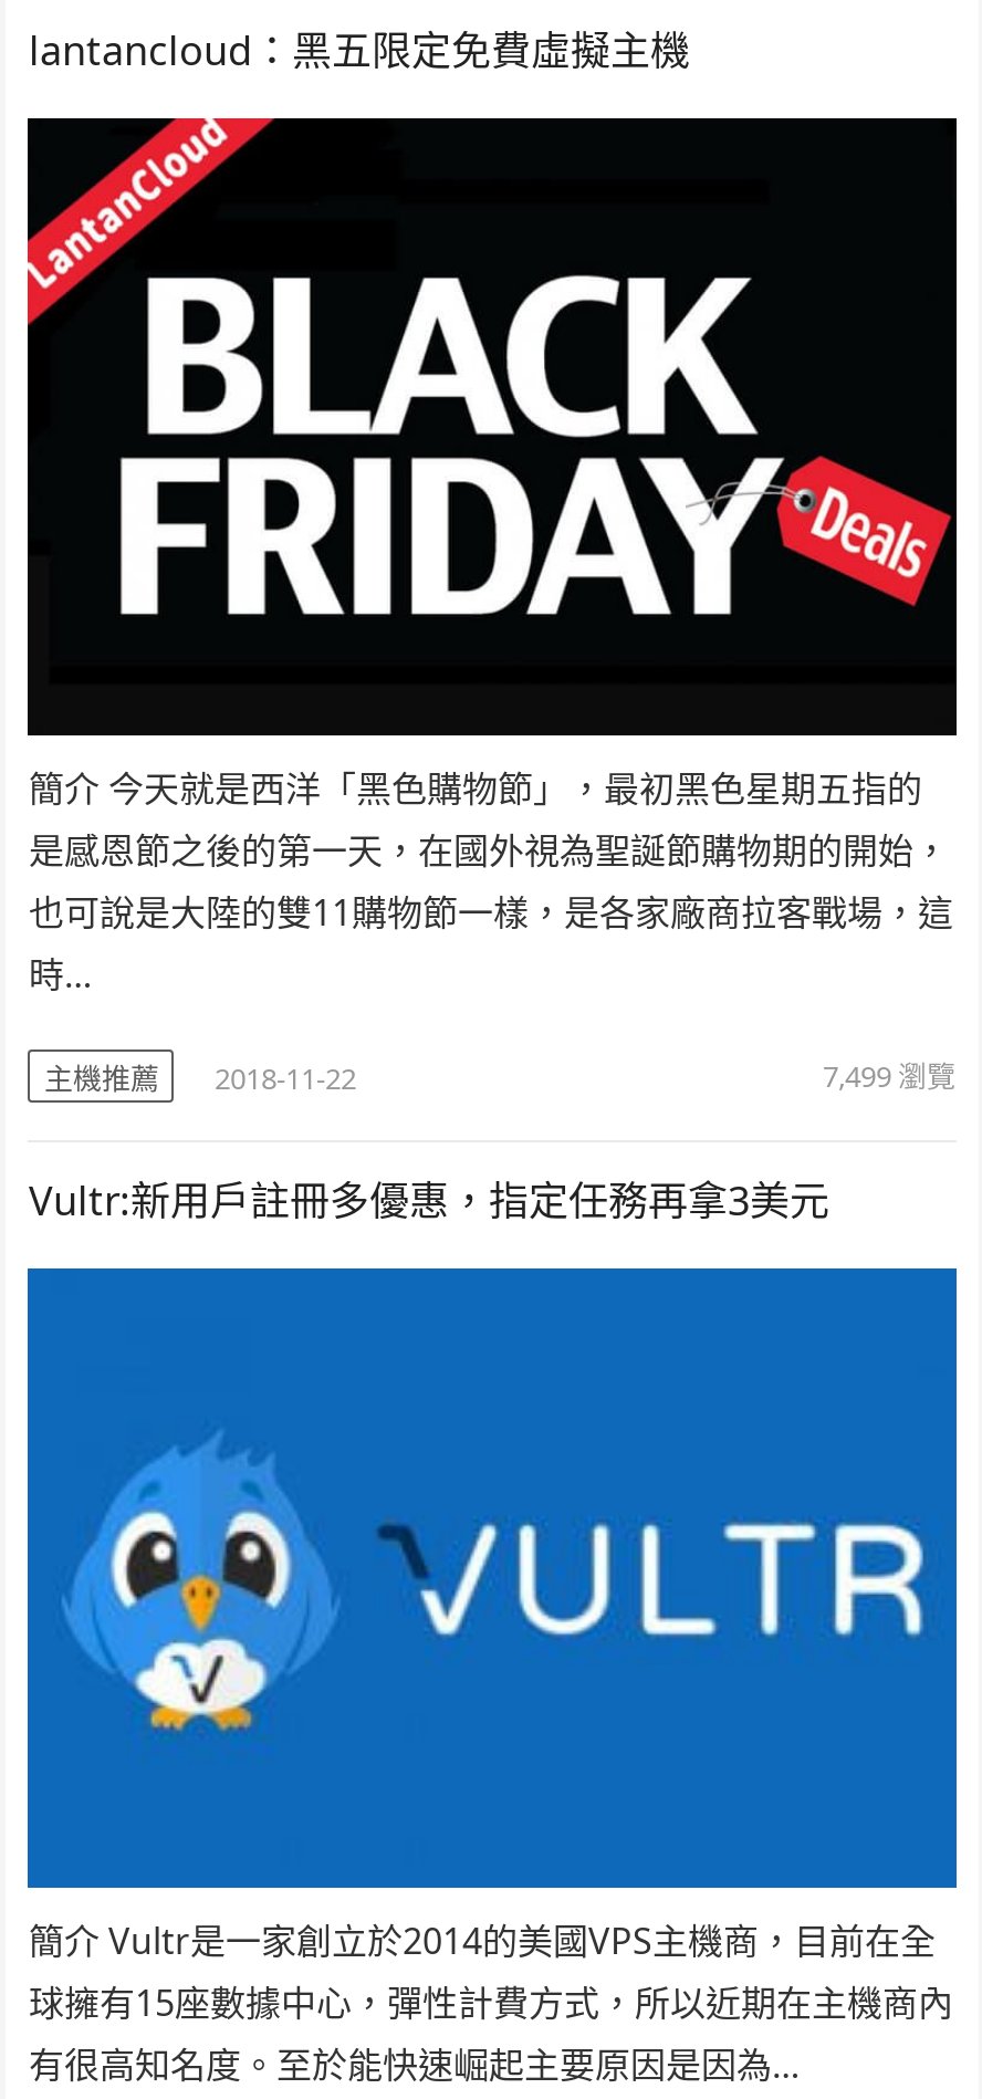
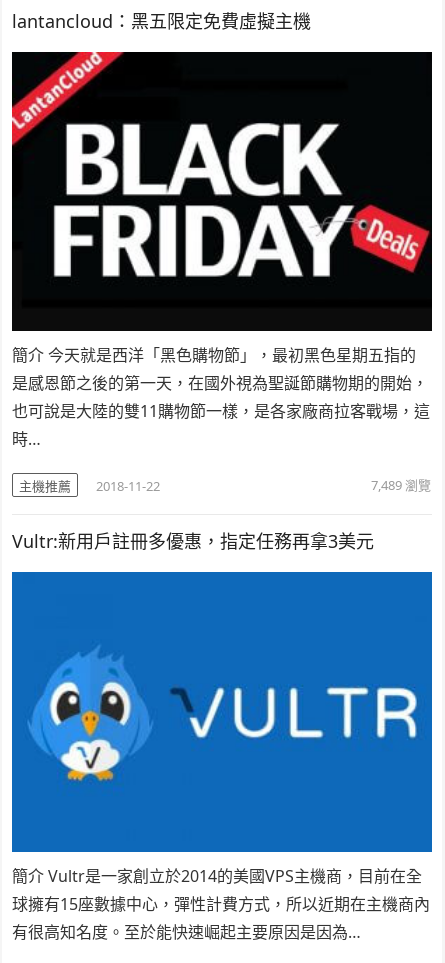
[823,1057,955,1097] 7,499瀏覽 -> [371,476,431,494] 7,489瀏覽

